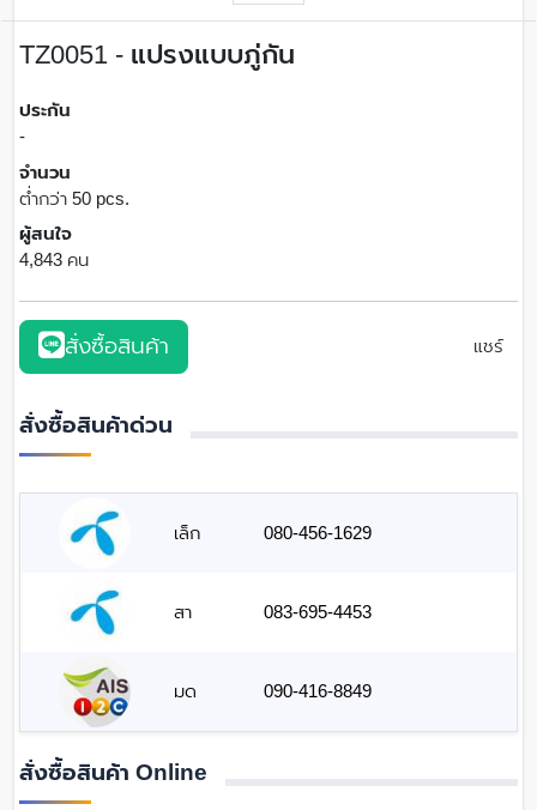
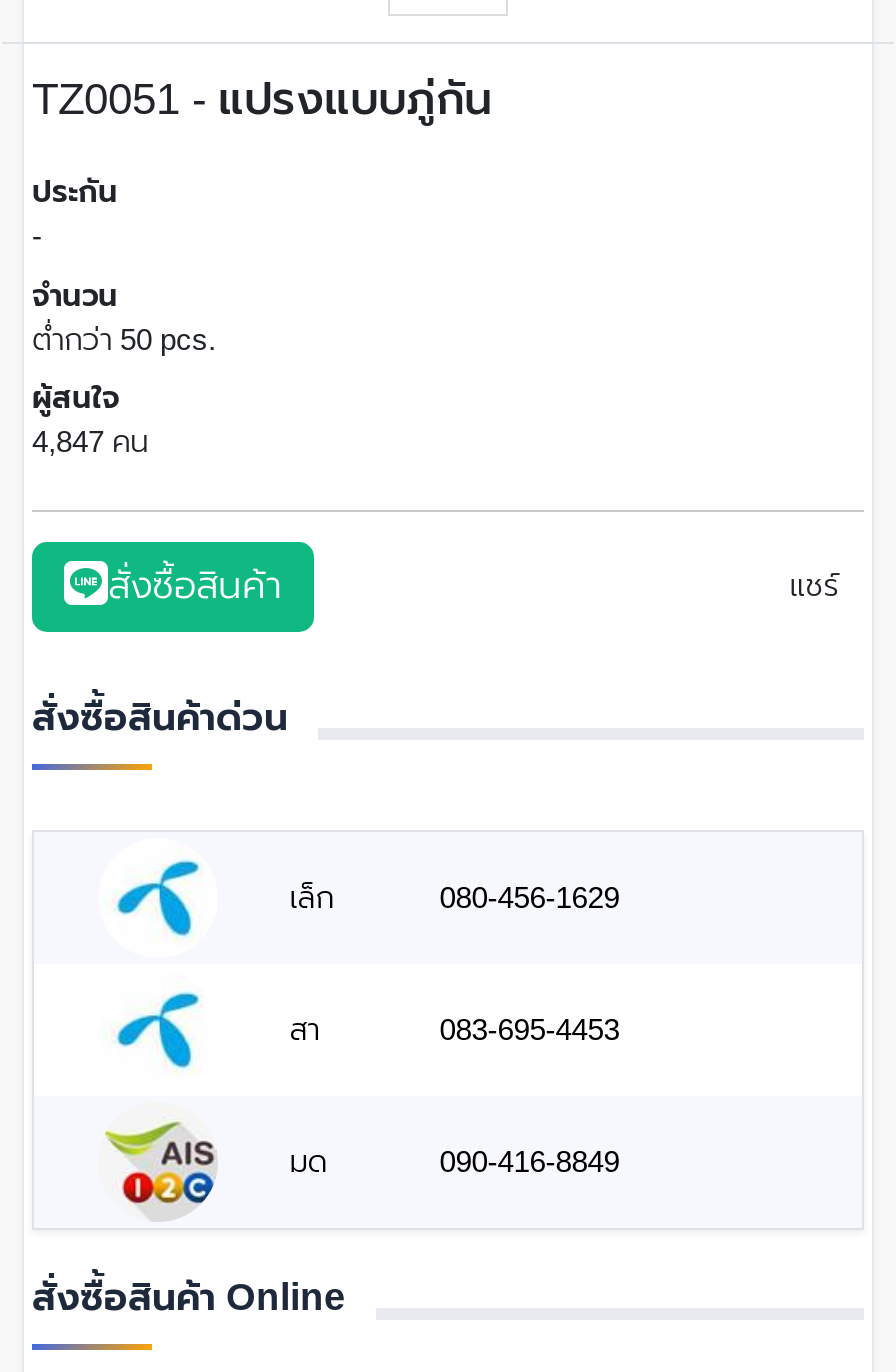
[19,249,89,270] 4,843 คน -> [32,424,148,458] 4,847 คน

